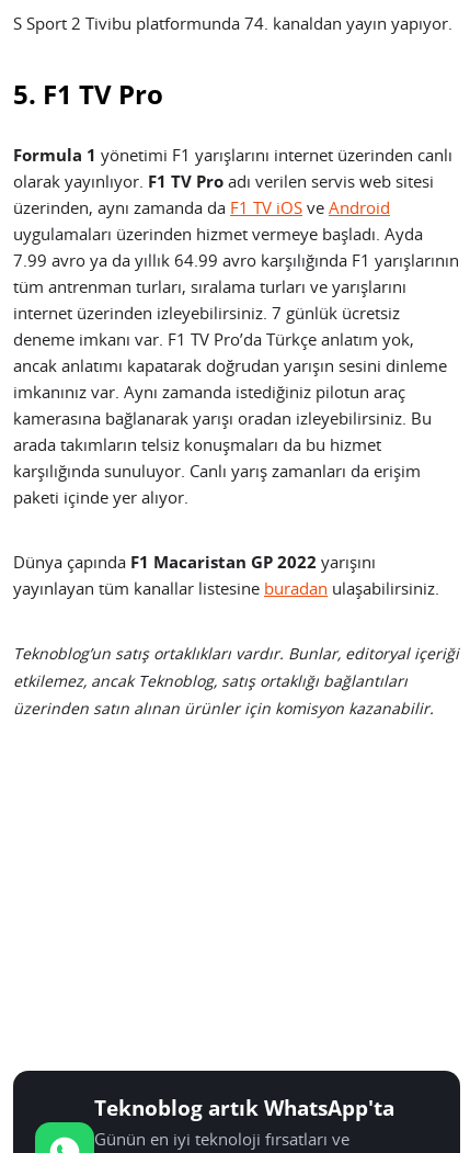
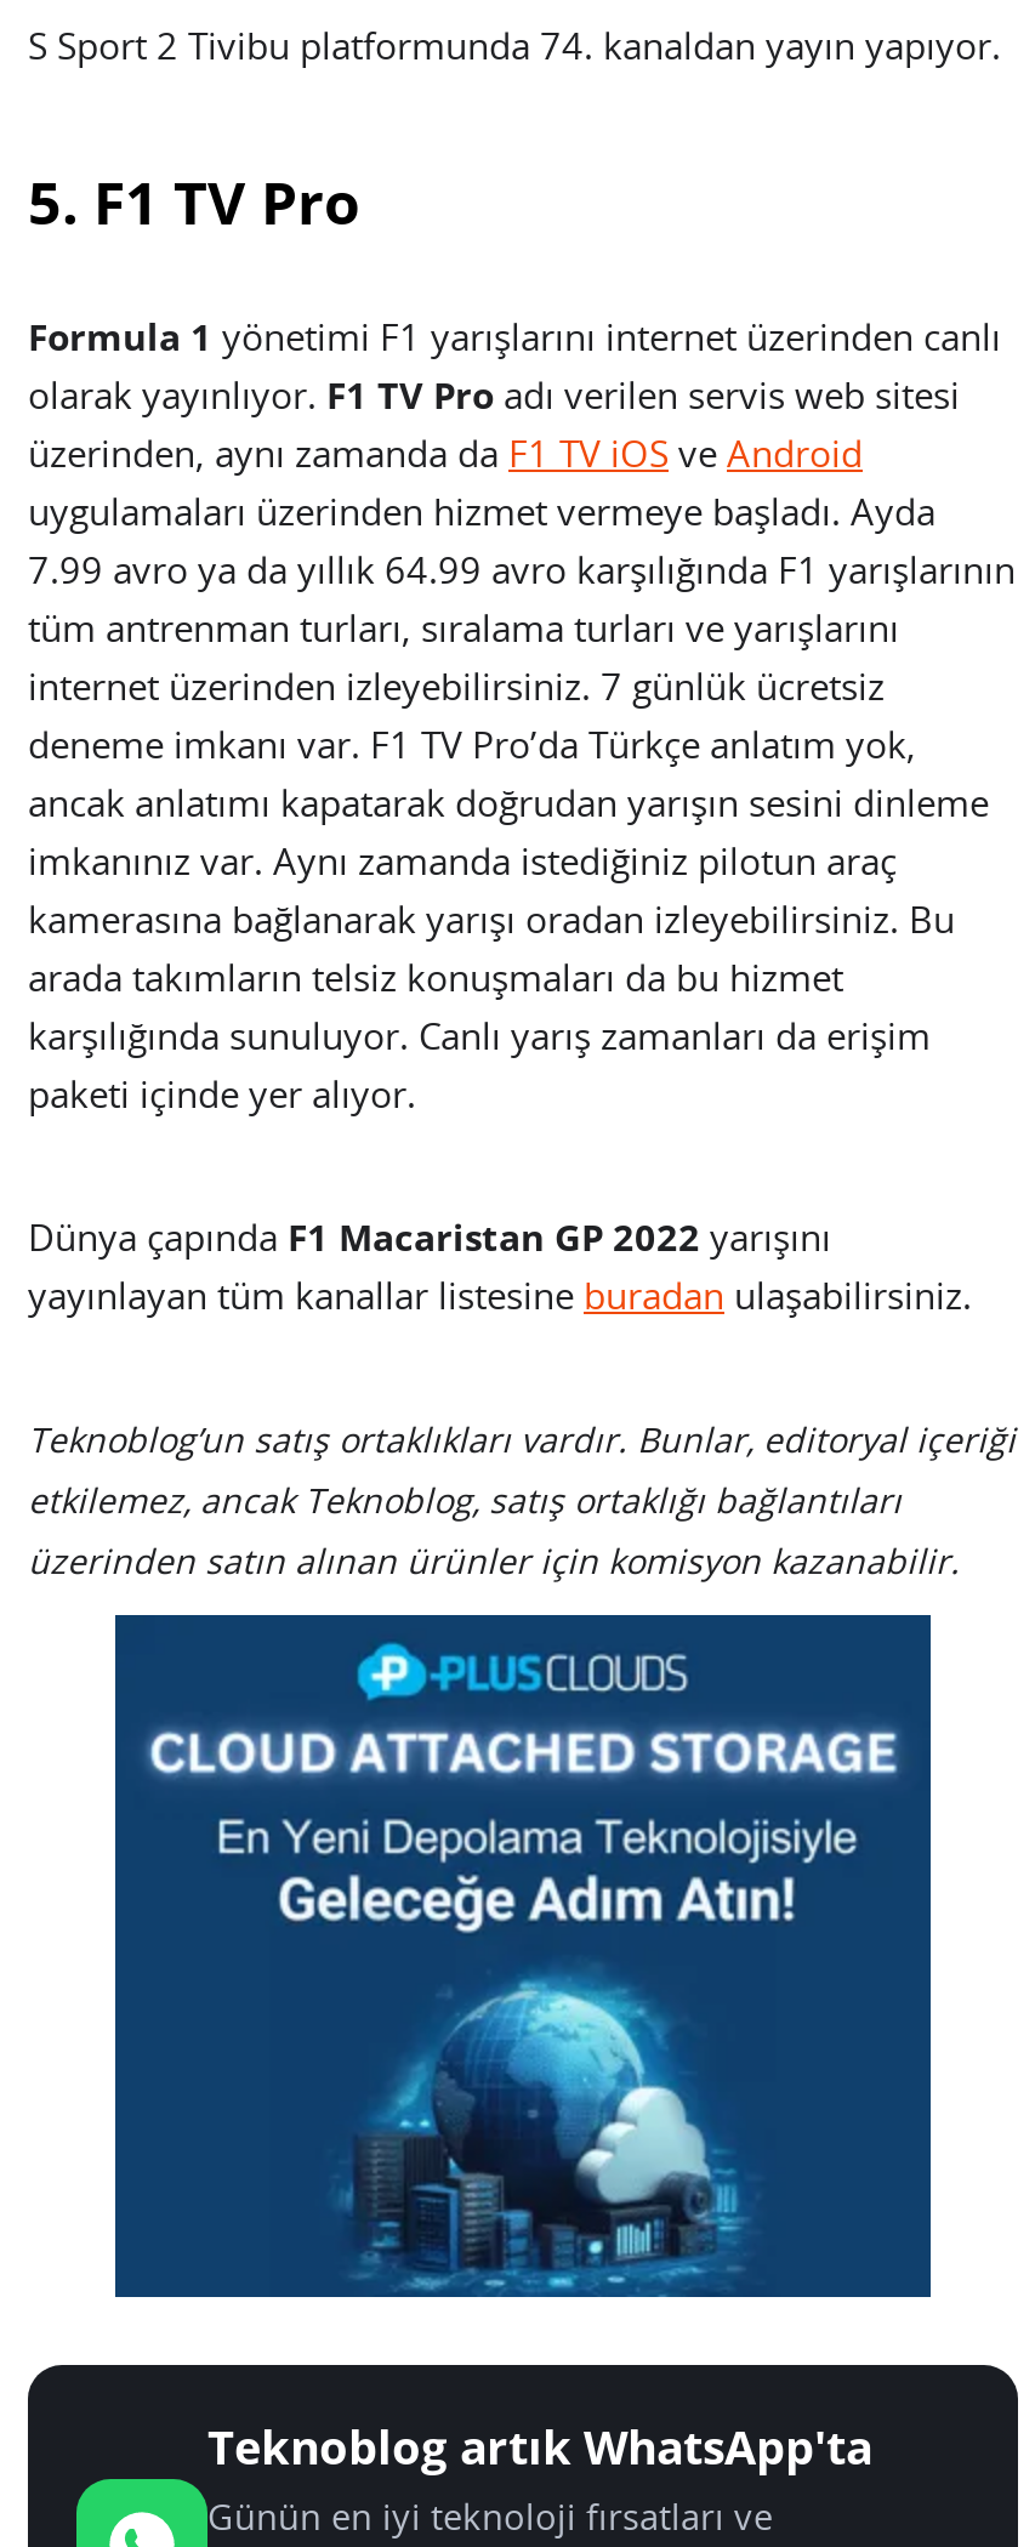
none -> [113,1613,933,2299] [image]

